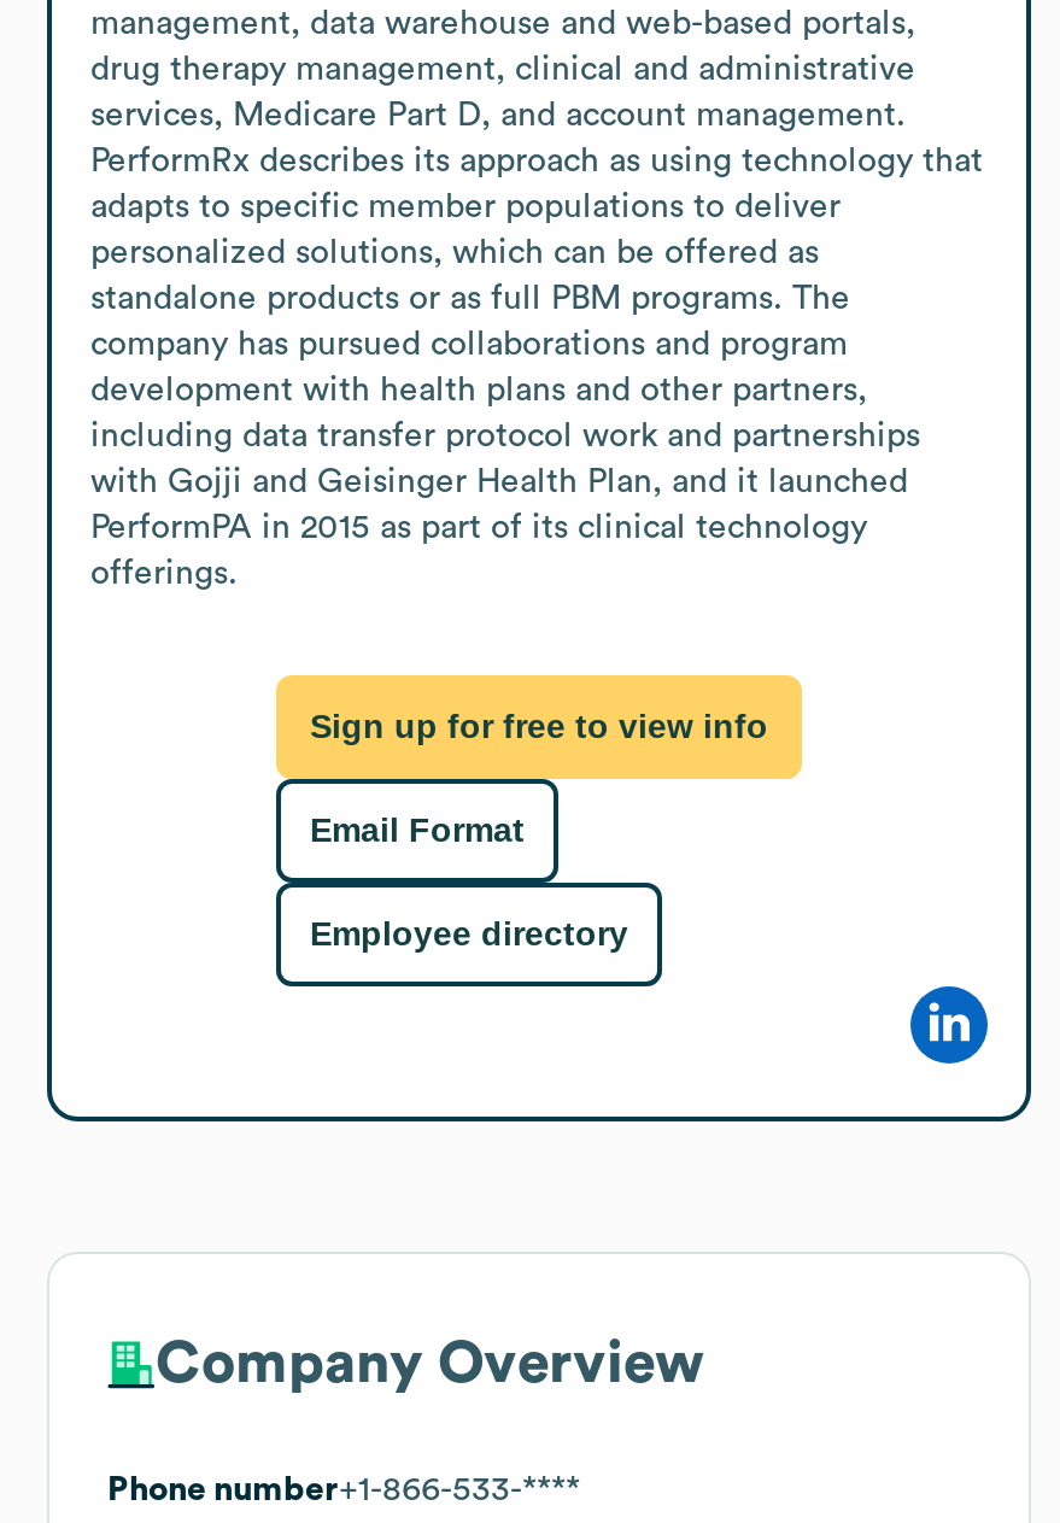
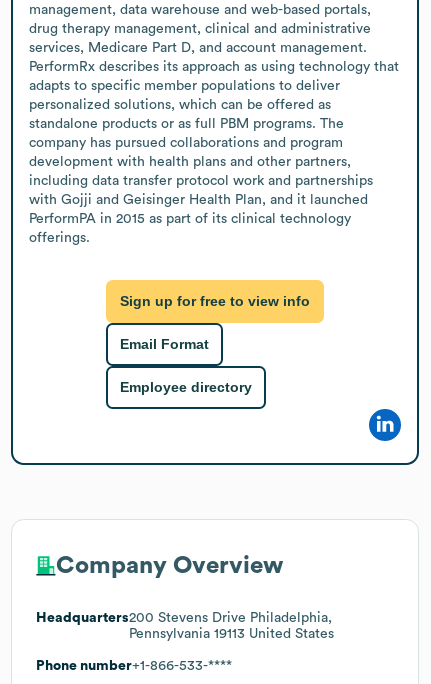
none -> [36,611,334,641] Headquarters200 Stevens Drive Philadelphia, | Pennsylvania 19113 United States

